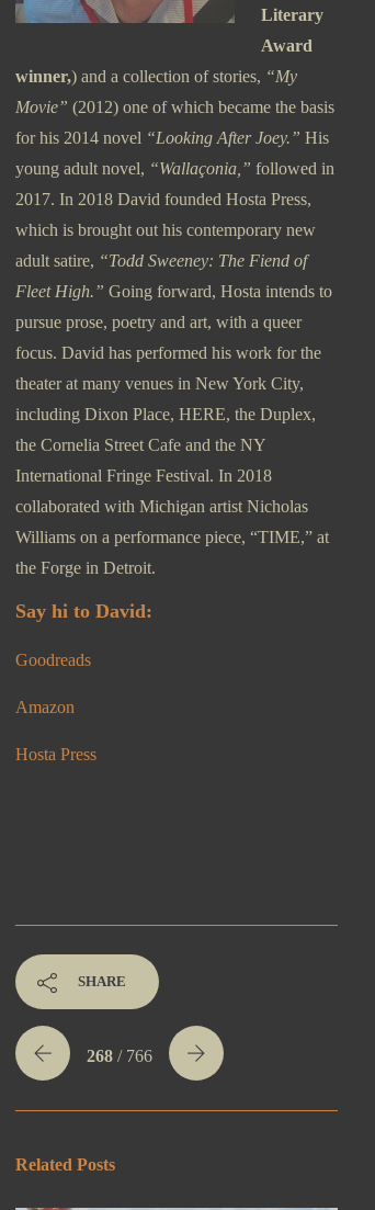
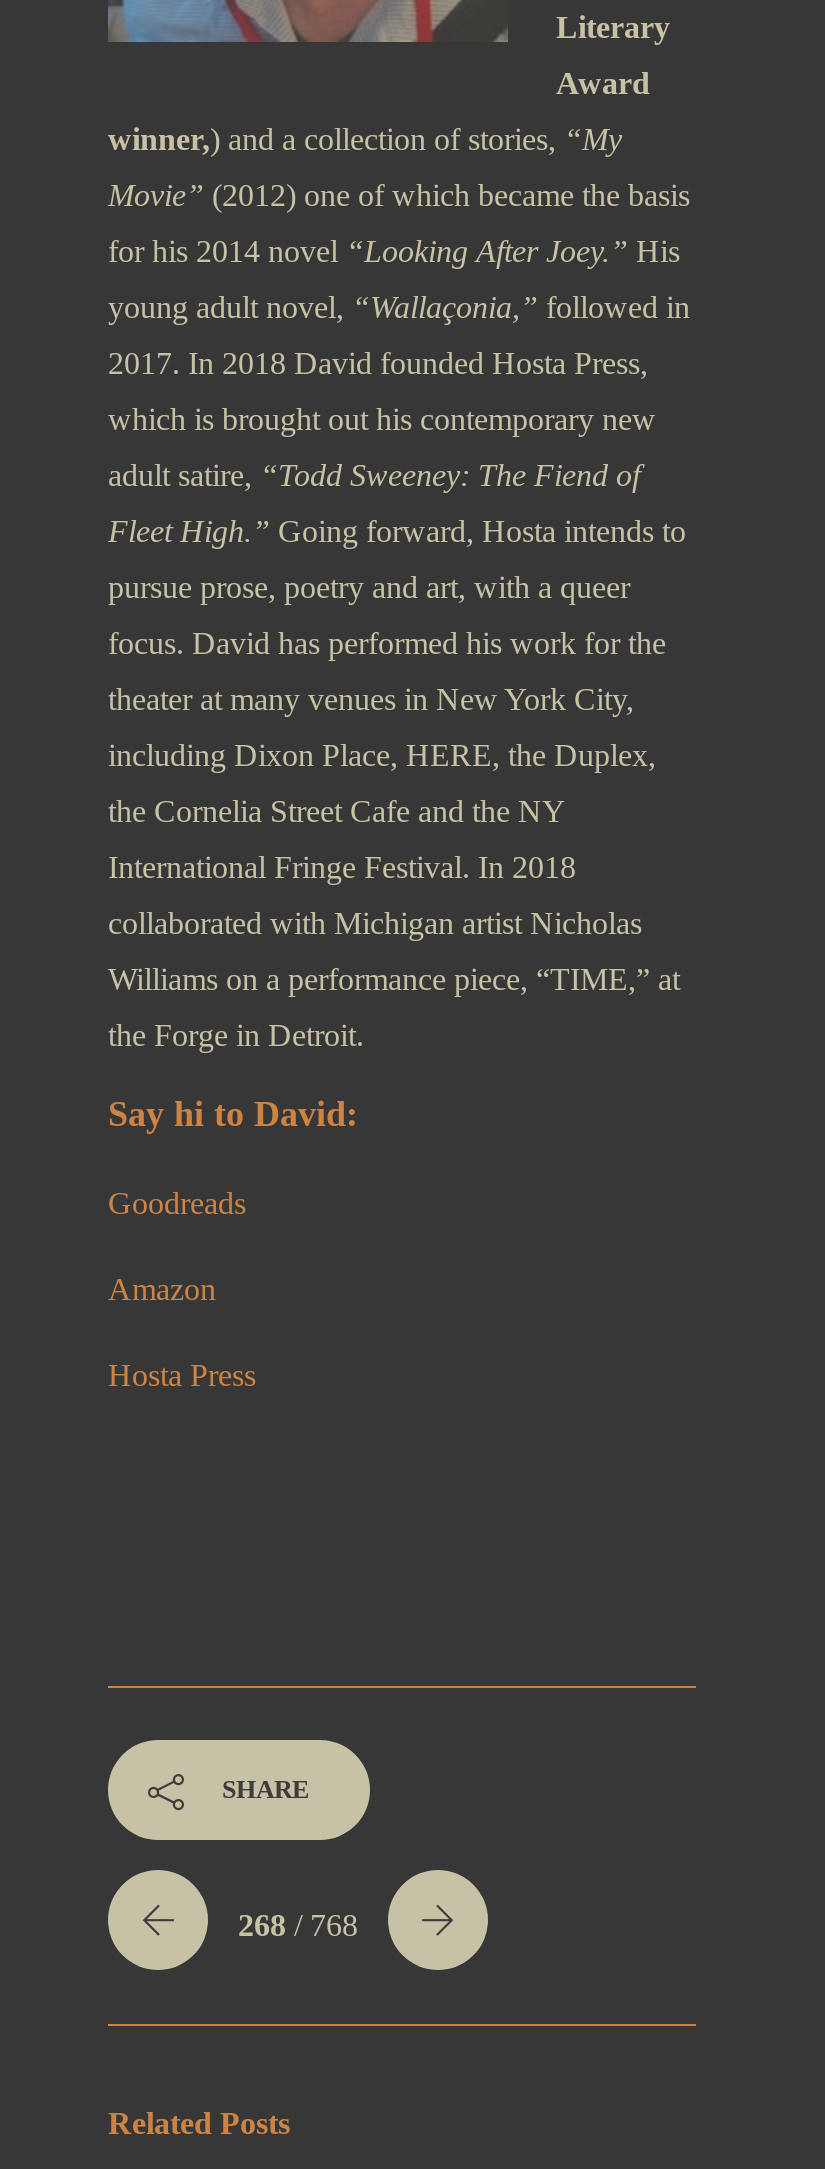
[87,1047,152,1066] 268 / 766 -> [238,1909,358,1943] 268 / 768

